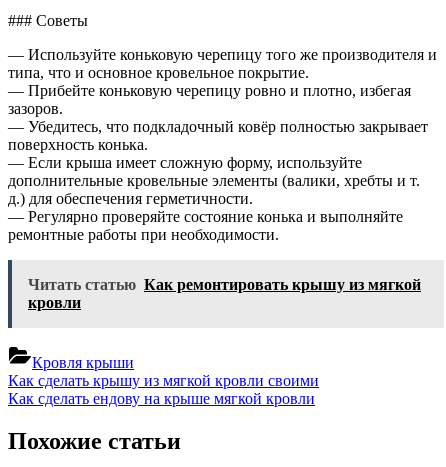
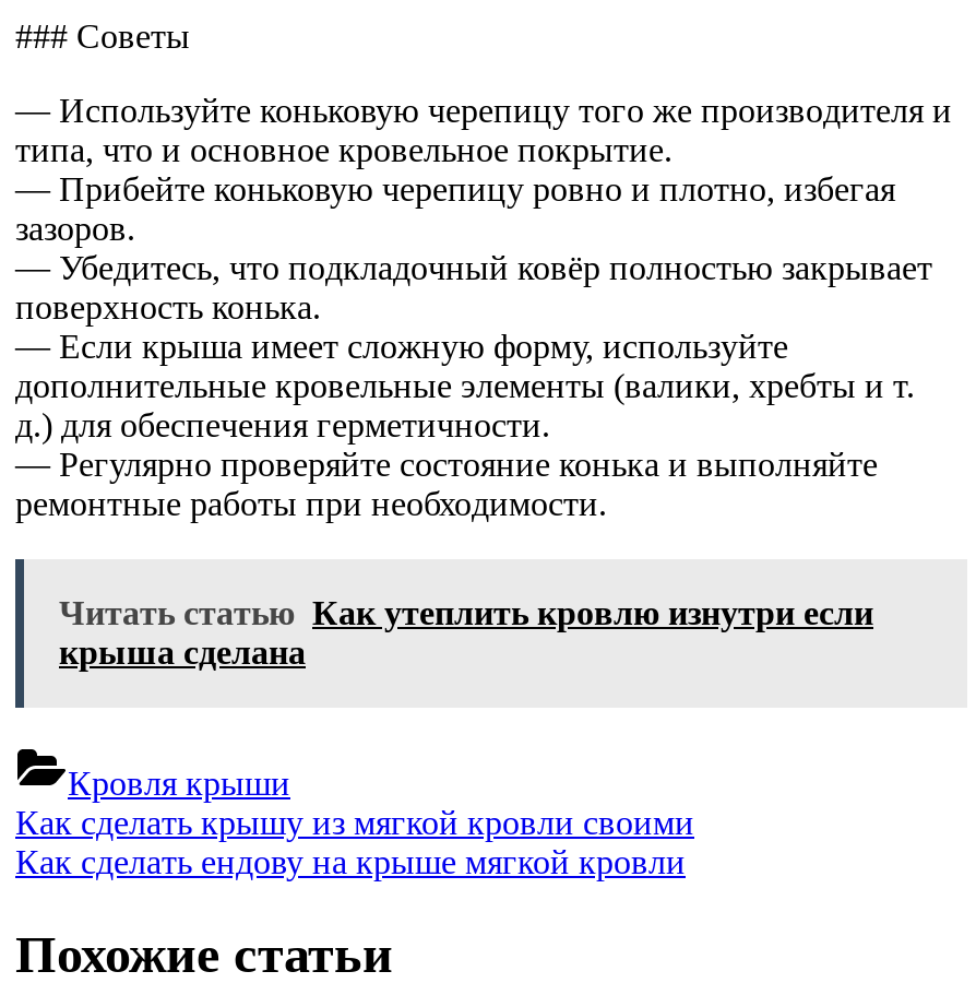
[28,276,421,311] Читать статью Как ремонтировать крышу из мягкой | кровли -> [59,594,873,670] Читать статью Как утеплить кровлю изнутри если | крыша сделана

